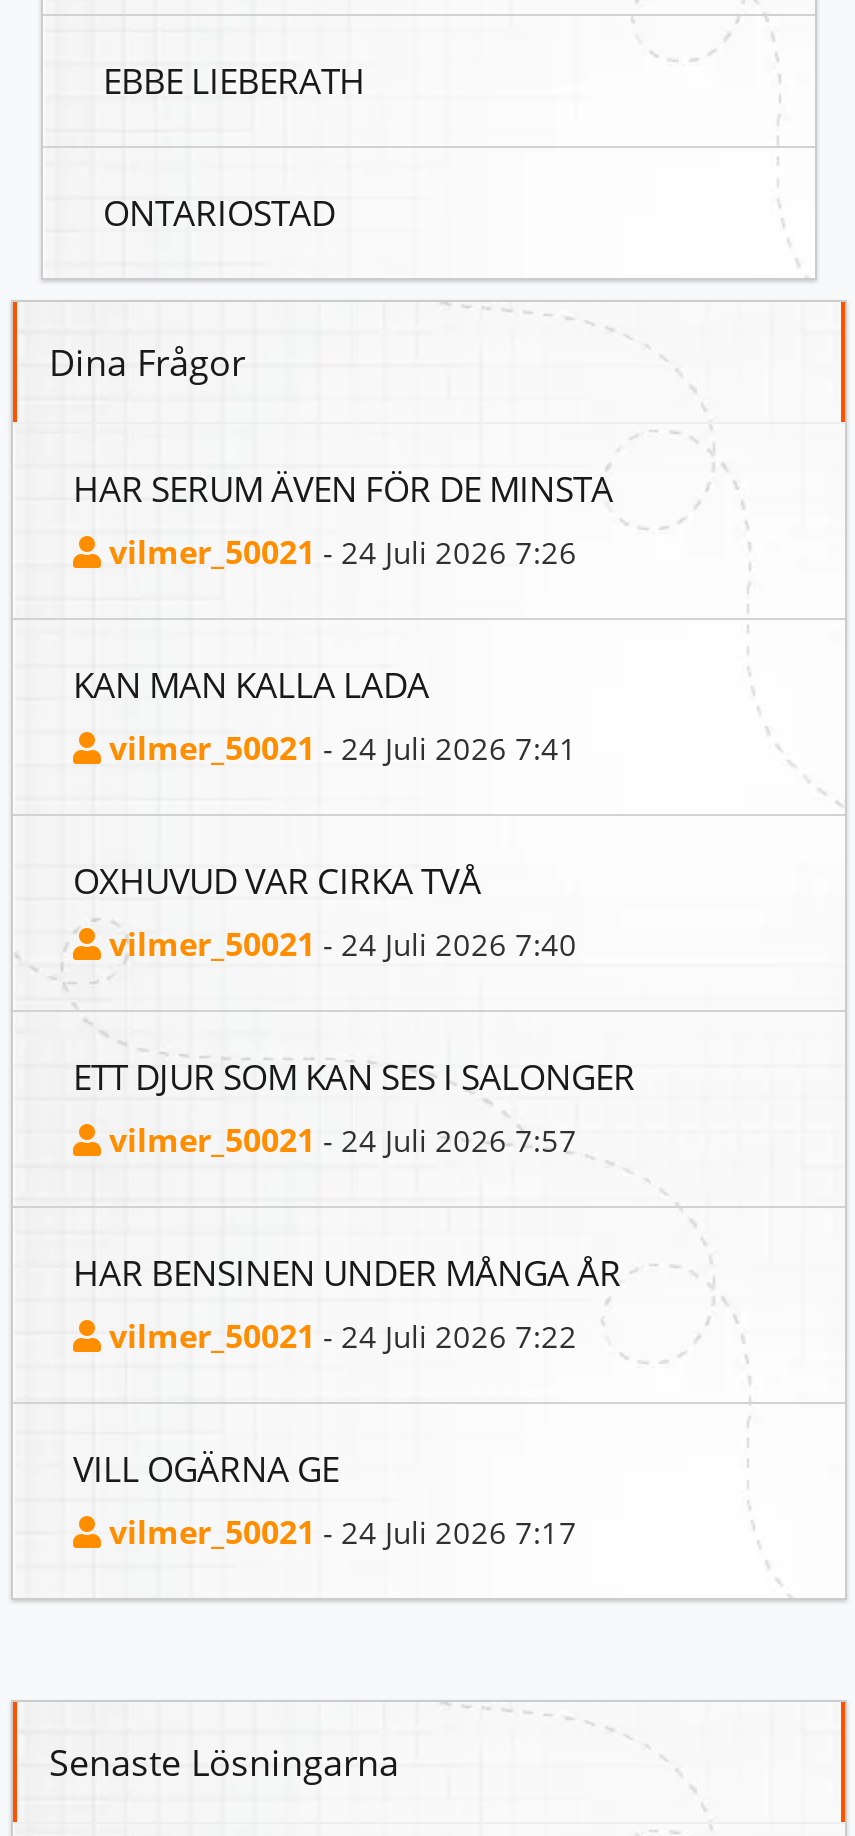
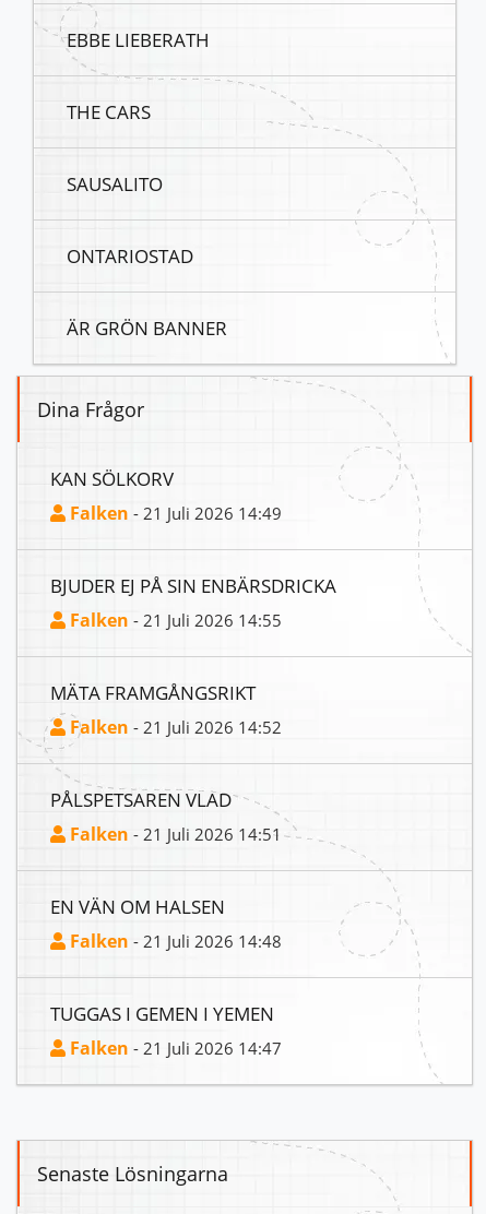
none -> [67,99,163,197] THE CARS | SAUSALITO
none -> [67,315,227,341] ÄR GRÖN BANNER
[73,465,613,575] HAR SERUM ÄVEN FÖR DE MINSTA | vilmer_50021 - 24 Juli 2026 7:26 -> [50,465,282,525] KAN SÖLKORV | Falken - 21 Juli 2026 14:49
[73,661,577,771] KAN MAN KALLA LADA | vilmer_50021 - 24 Juli 2026 7:41 -> [50,572,336,632] BJUDER EJ PÅ SIN ENBÄRSDRICKA | Falken - 21 Juli 2026 14:55
[73,857,577,967] OXHUVUD VAR CIRKA TVÅ | vilmer_50021 - 24 Juli 2026 7:40 -> [50,679,282,739] MÄTA FRAMGÅNGSRIKT | Falken - 21 Juli 2026 14:52
[73,1053,635,1163] ETT DJUR SOM KAN SES I SALONGER | vilmer_50021 - 24 Juli 2026 7:57 -> [50,786,282,846] PÅLSPETSAREN VLAD | Falken - 21 Juli 2026 14:51
[73,1249,621,1359] HAR BENSINEN UNDER MÅNGA ÅR | vilmer_50021 - 24 Juli 2026 7:22 -> [50,893,282,953] EN VÄN OM HALSEN | Falken - 21 Juli 2026 14:48
[73,1445,577,1555] VILL OGÄRNA GE | vilmer_50021 - 24 Juli 2026 7:17 -> [50,1000,282,1060] TUGGAS I GEMEN I YEMEN | Falken - 21 Juli 2026 14:47

